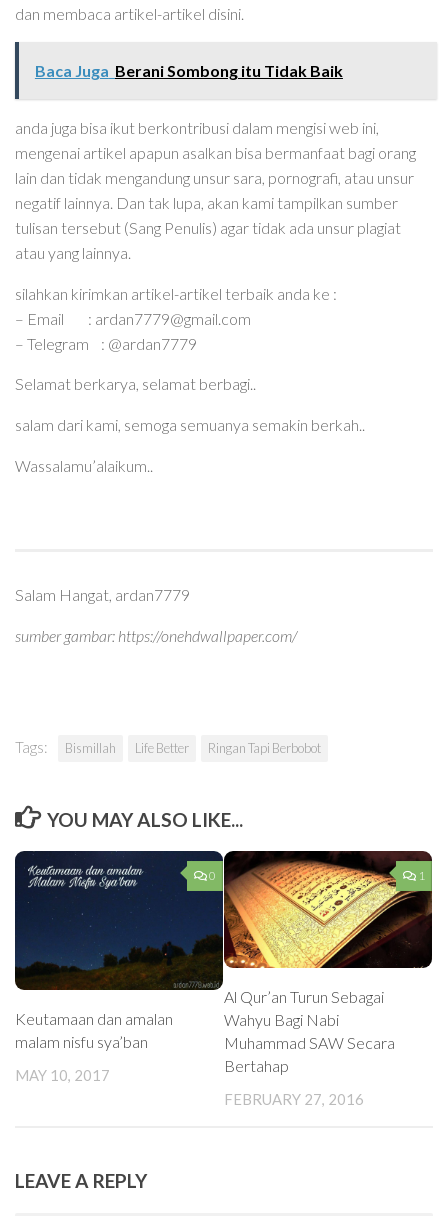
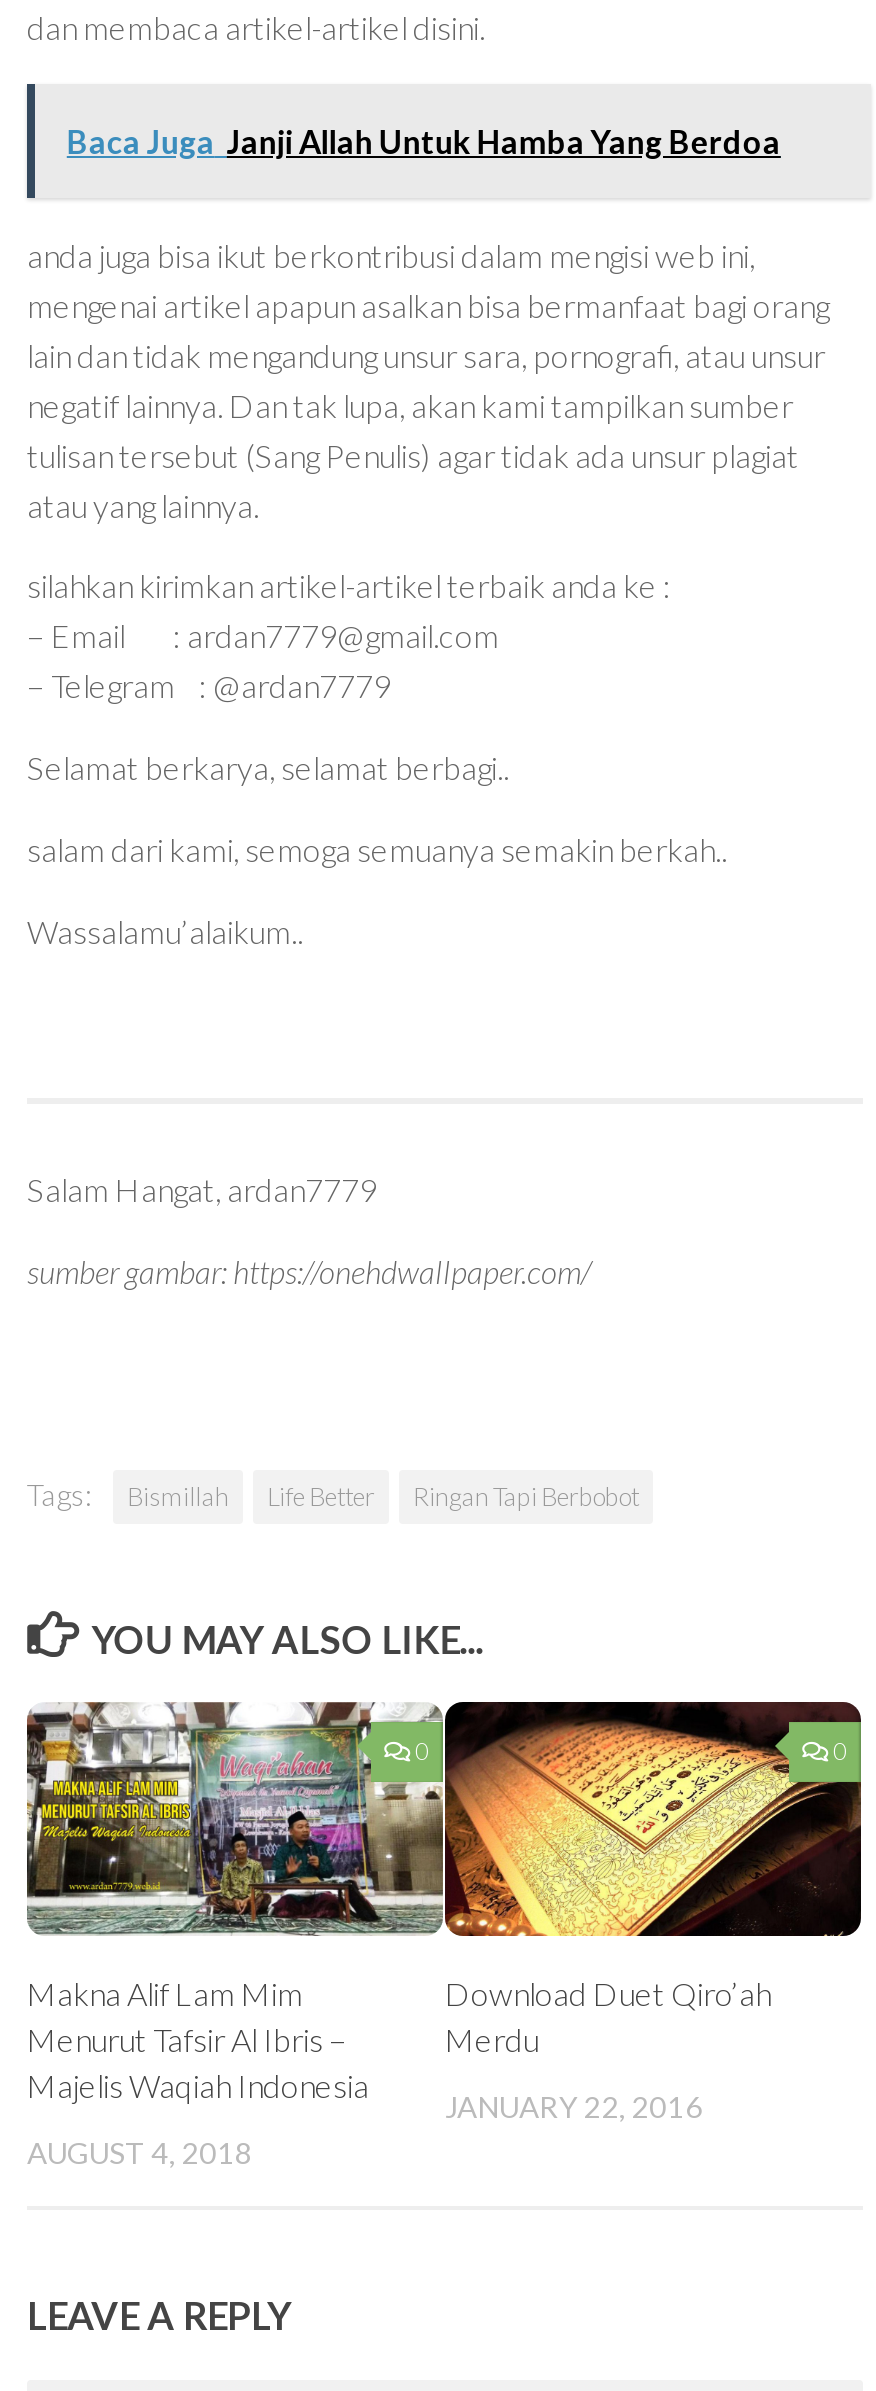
[35,61,343,80] Baca Juga Berani Sombong itu Tidak Baik -> [67,122,781,160] Baca Juga Janji Allah Untuk Hamba Yang Berdoa
[14,850,224,1051] [image] | Keutamaan dan amalan | malam nisfu sya’ban -> [25,1700,445,2104] [image] | Makna Alif Lam Mim | Menurut Tafsir Al Ibris – | Majelis Waqiah Indonesia
[418,868,425,883] 1 -> [833,1736,847,1766] 0
[224,987,395,1075] Al Qur’an Turun Sebagai | Wahyu Bagi Nabi | Muhammad SAW Secara | Bertahap -> [445,1974,771,2058] Download Duet Qiro’ah | Merdu
[15,1066,110,1084] MAY 10, 2017 -> [27,2134,253,2170] AUGUST 4, 2018
[224,1090,364,1108] FEBRUARY 27, 2016 -> [445,2088,703,2124] JANUARY 22, 2016

